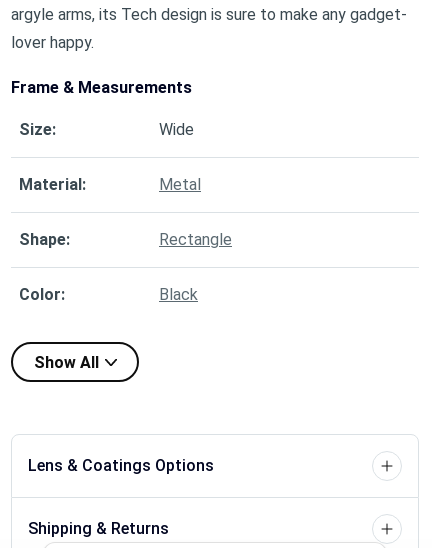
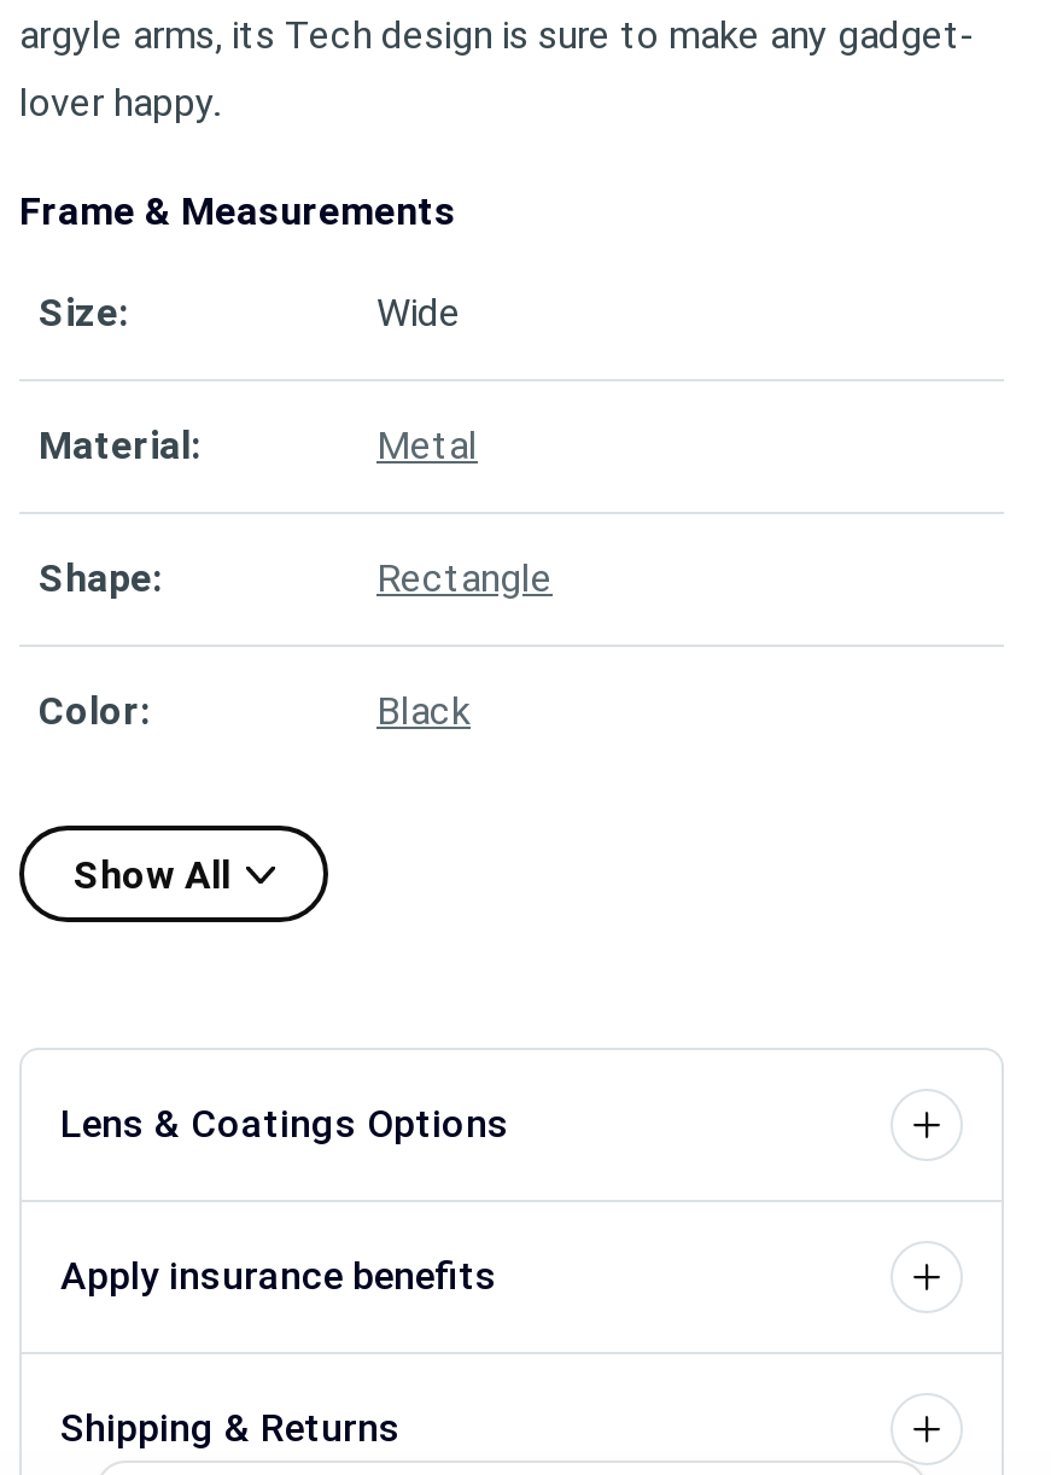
none -> [60,1253,497,1299] Apply insurance benefits

